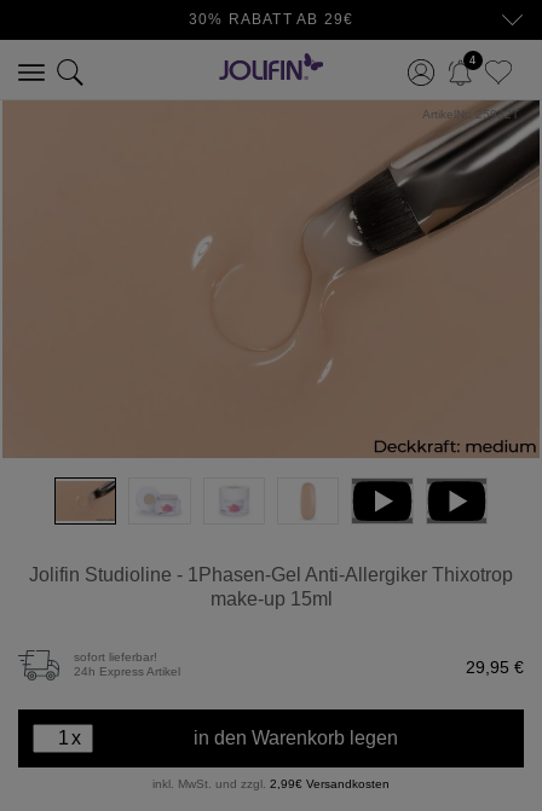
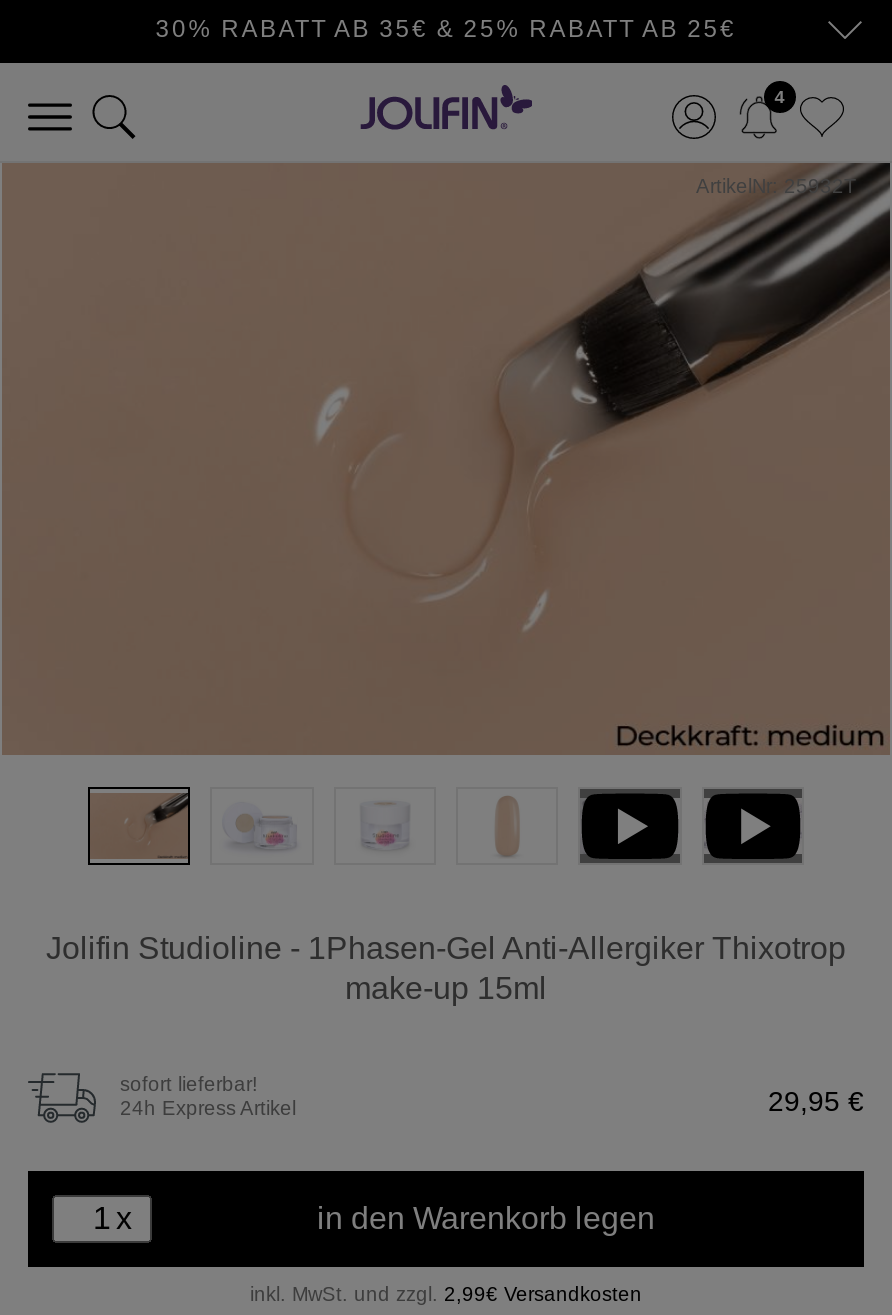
[188,11,354,28] 30% RABATT AB 29€ -> [156,15,736,43] 30% RABATT AB 35€ & 25% RABATT AB 25€

